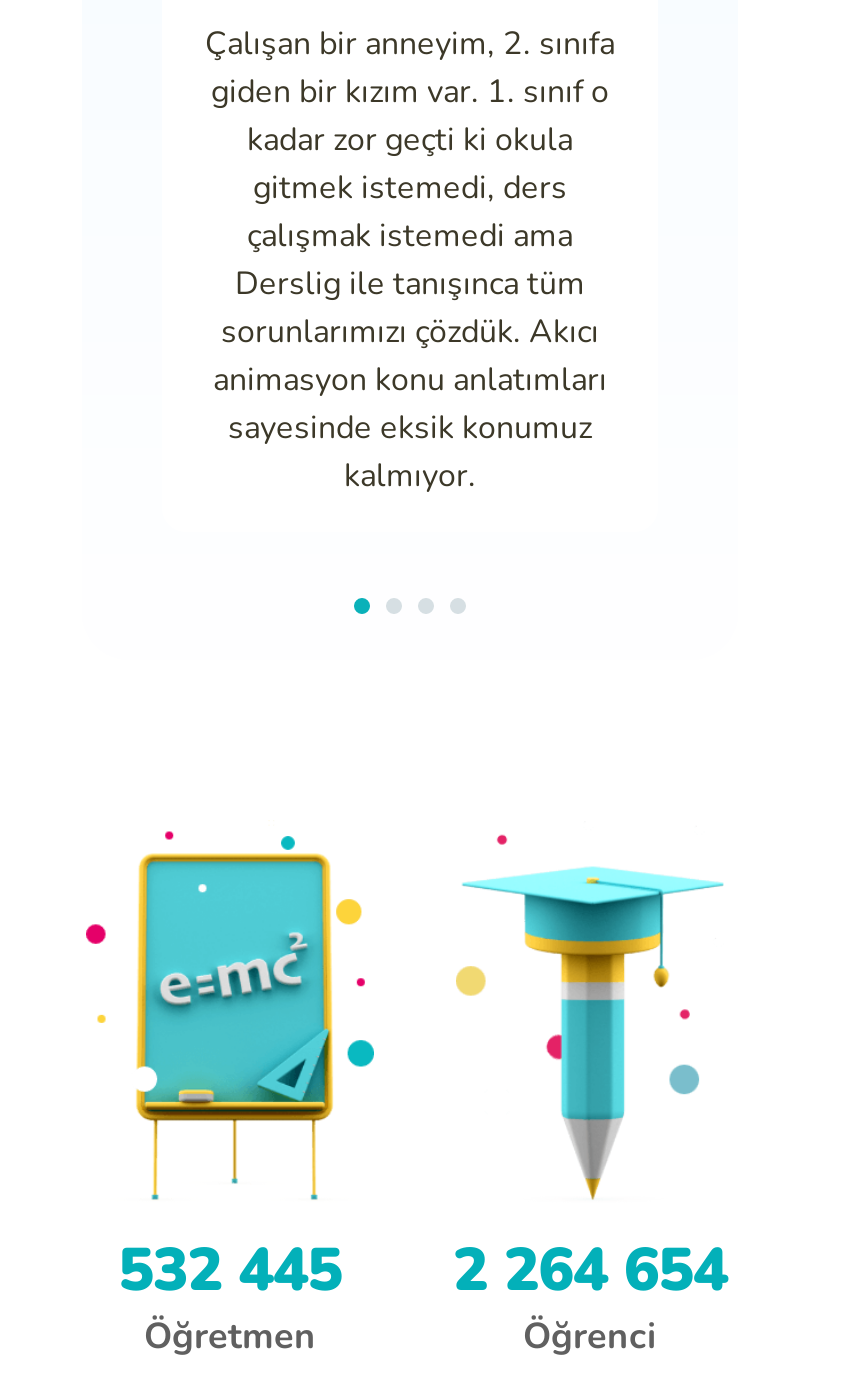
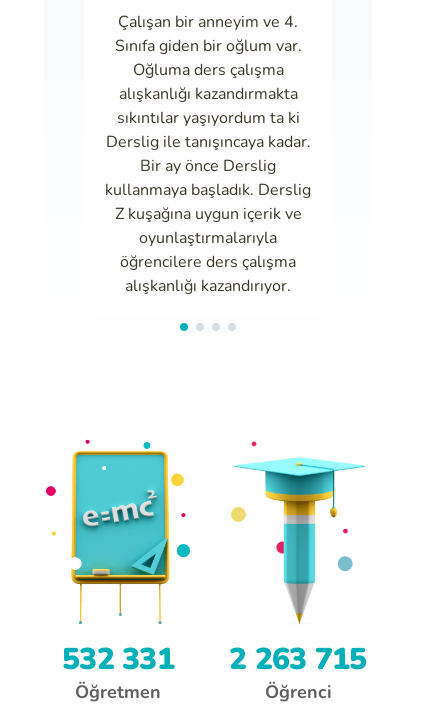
[205,22,615,498] Çalışan bir anneyim, 2. sınıfa | giden bir kızım var. 1. sınıf o | kadar zor geçti ki okula | gitmek istemedi, ders | çalışmak istemedi ama | Derslig ile tanışınca tüm | sorunlarımızı çözdük. Akıcı | animasyon konu anlatımları | sayesinde eksik konumuz | kalmıyor. -> [105,11,311,297] Çalışan bir anneyim ve 4. | Sınıfa giden bir oğlum var. | Oğluma ders çalışma | alışkanlığı kazandırmakta | sıkıntılar yaşıyordum ta ki | Derslig ile tanışıncaya kadar. | Bir ay önce Derslig | kullanmaya başladık. Derslig | Z kuşağına uygun içerik ve | oyunlaştırmalarıyla | öğrencilere ders çalışma | alışkanlığı kazandırıyor.
[118,1230,342,1312] 532 445 -> [62,639,174,680] 532 331
[453,1230,727,1312] 2 264 654 -> [229,639,367,680] 2 263 715

